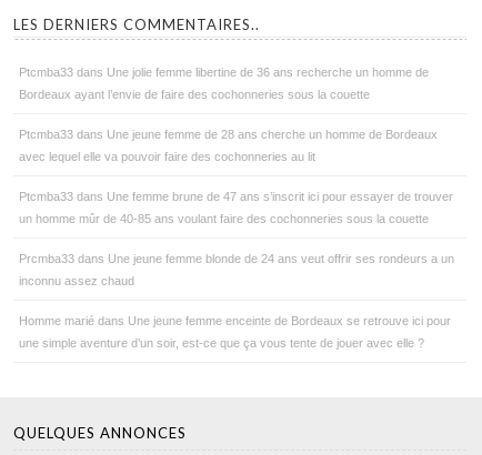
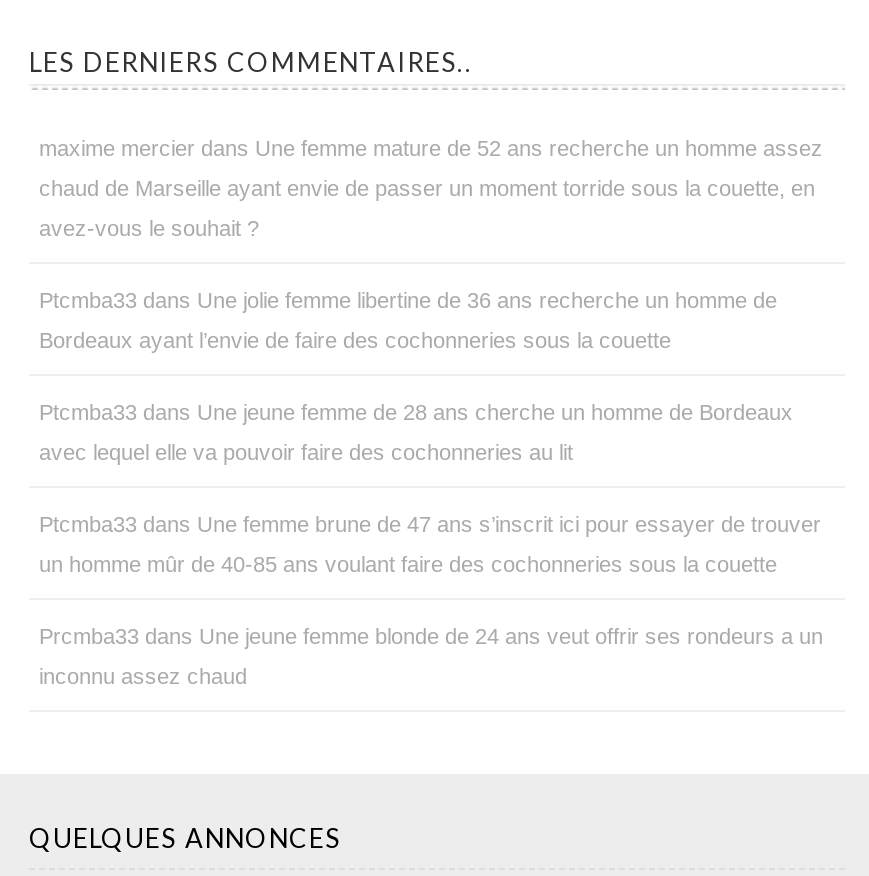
none -> [39,135,823,239] maxime mercier dans Une femme mature de 52 ans recherche un homme assez | chaud de Marseille ayant envie de passer un moment torride sous la couette, en | avez-vous le souhait ?
moved [19,65,454,287] -> [39,287,823,687]: Ptcmba33 dans Une jolie femme libertine de 36 ans recherche un homme de | Bordeaux ayant l’envie de faire des cochonneries sous la couette | Ptcmba33 dans Une jeune femme de 28 ans cherche un homme de Bordeaux | avec lequel elle va pouvoir faire des cochonneries au lit | Ptcmba33 dans Une femme brune de 47 ans s’inscrit ici pour essayer de trouver | un homme mûr de 40-85 ans voulant faire des cochonneries sous la couette | Prcmba33 dans Une jeune femme blonde de 24 ans veut offrir ses rondeurs a un | inconnu assez chaud
[19,314,451,349] Homme marié dans Une jeune femme enceinte de Bordeaux se retrouve ici pour | une simple aventure d’un soir, est-ce que ça vous tente de jouer avec elle ? -> none

